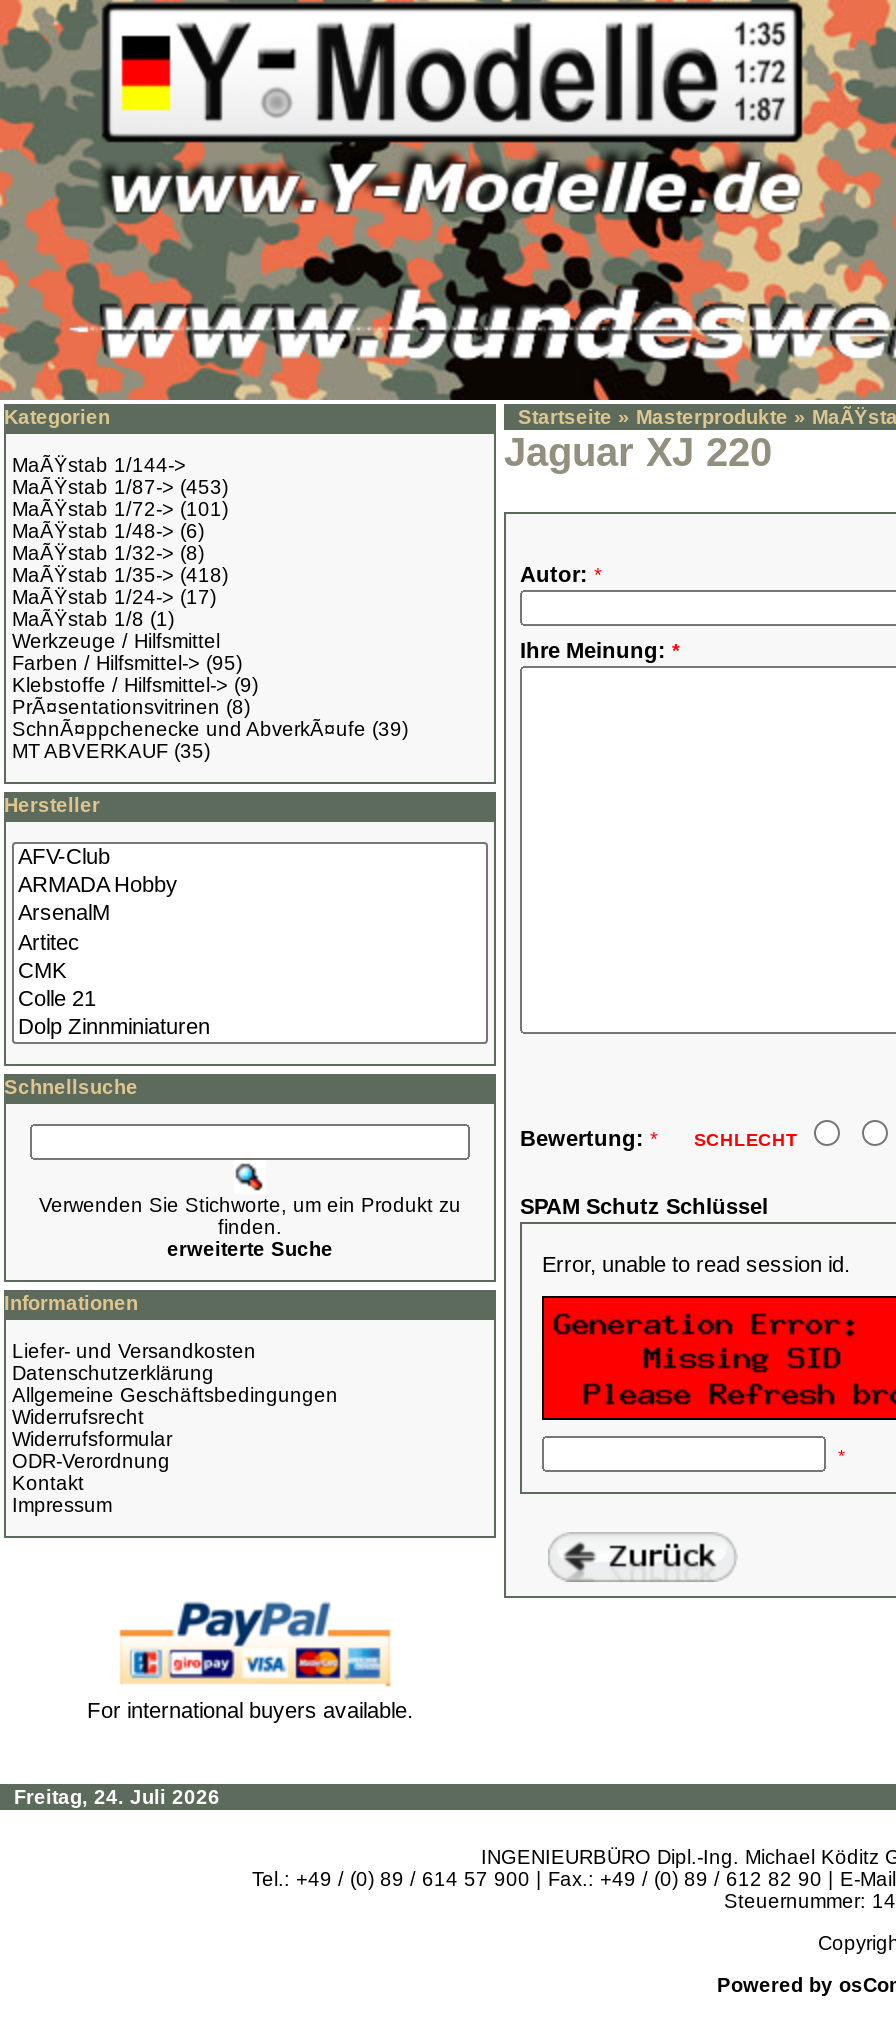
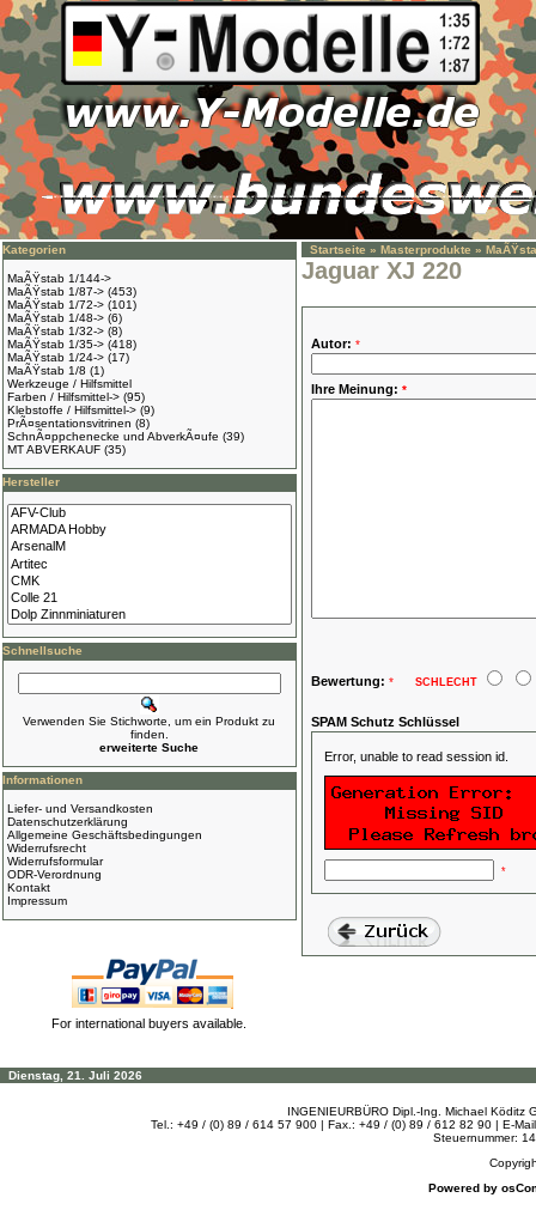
[2,1786,232,1808] Freitag, 24. Juli 2026 -> [1,1069,150,1082] Dienstag, 21. Juli 2026

